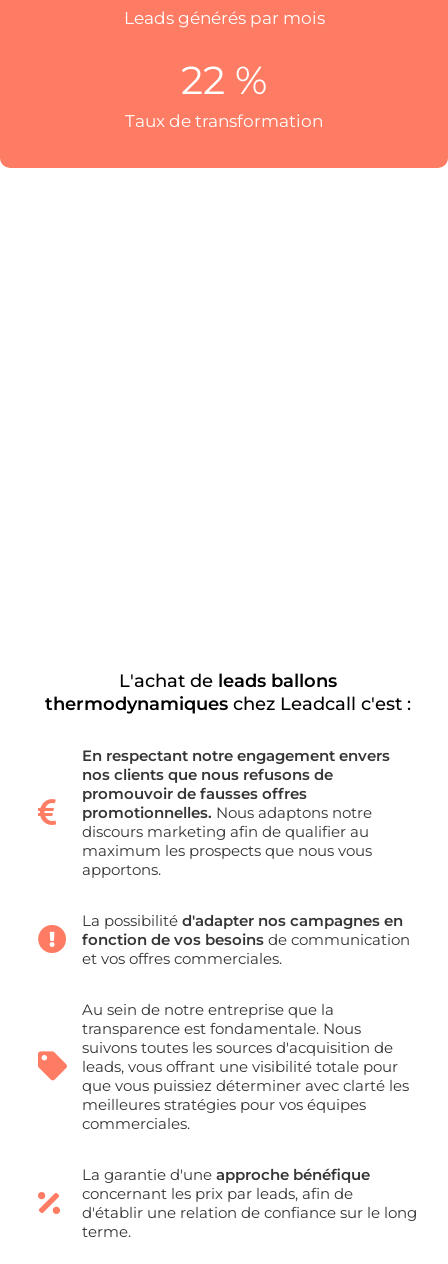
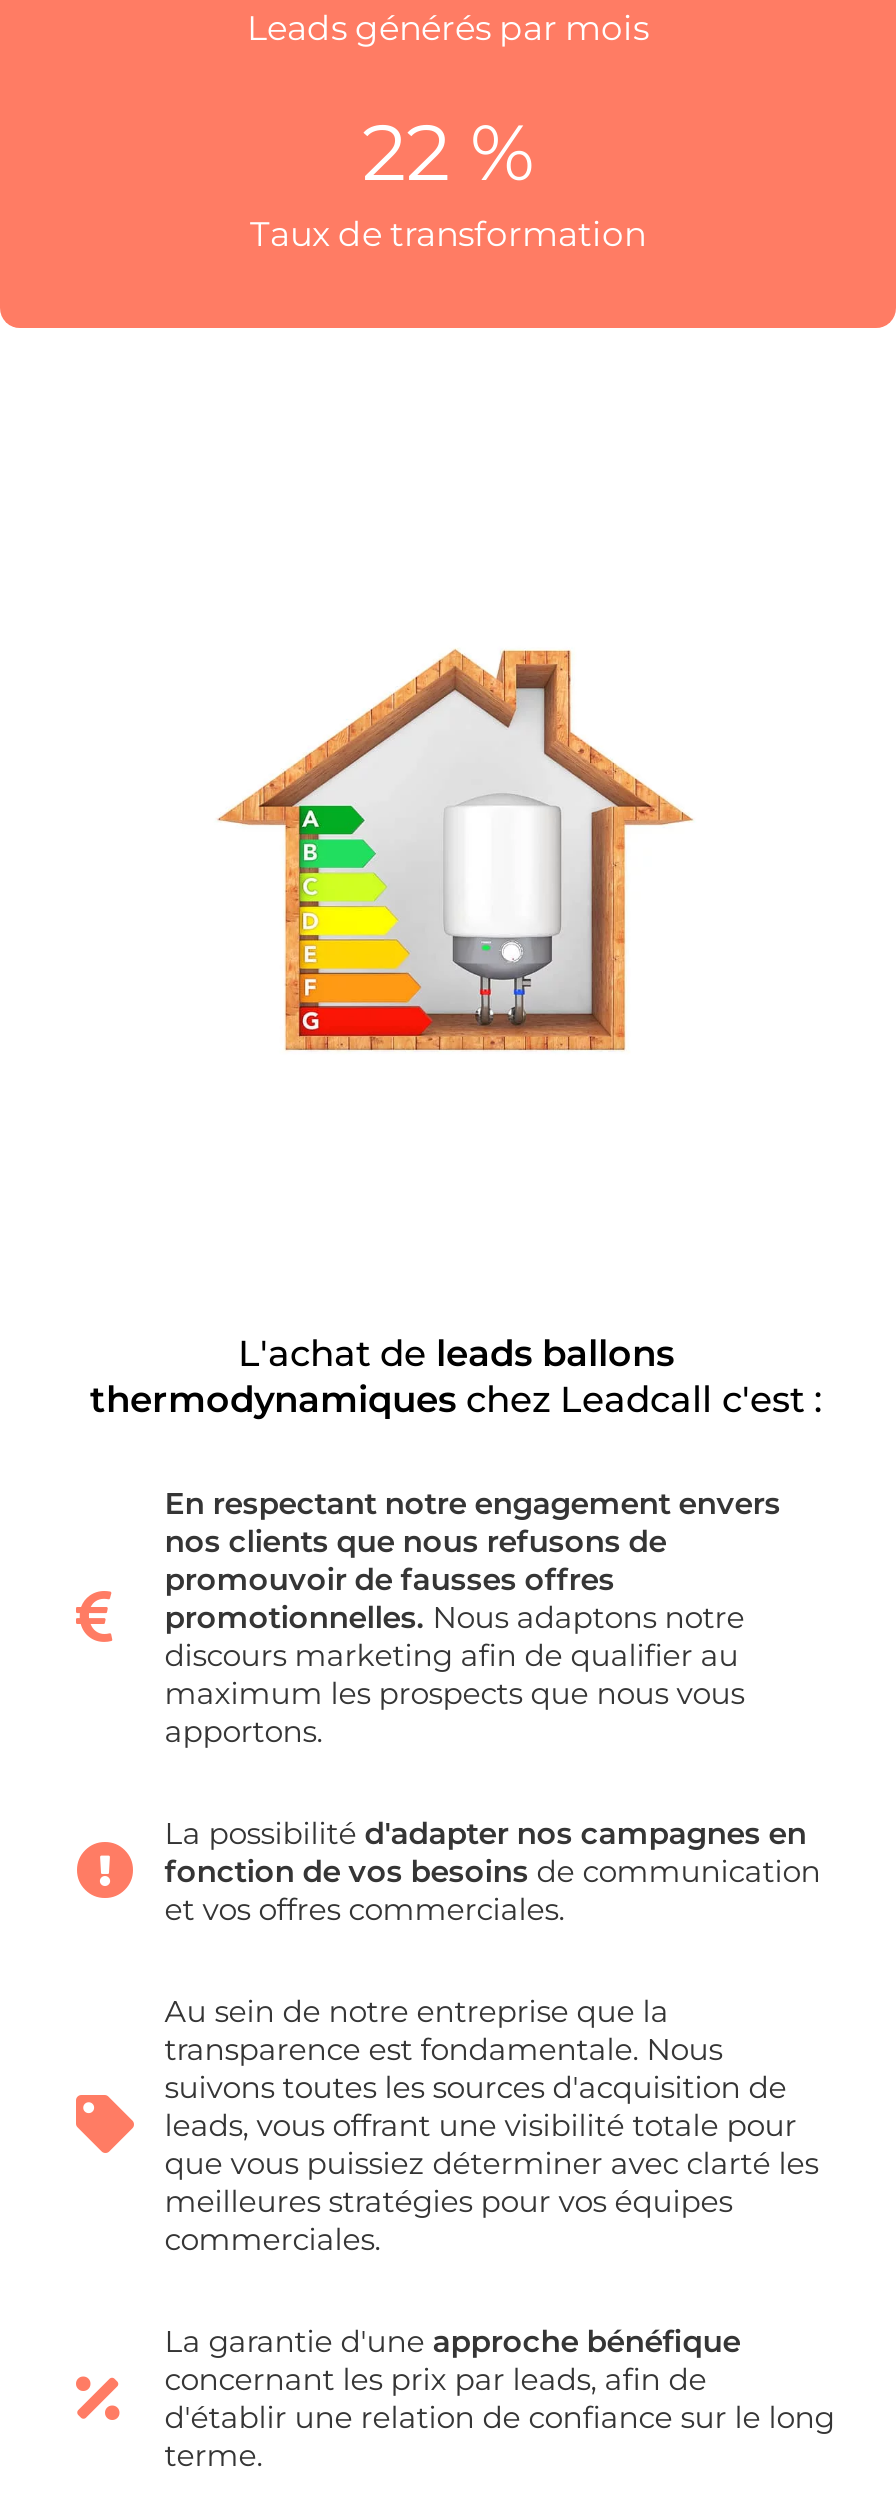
none -> [216,648,694,1052] [image]

